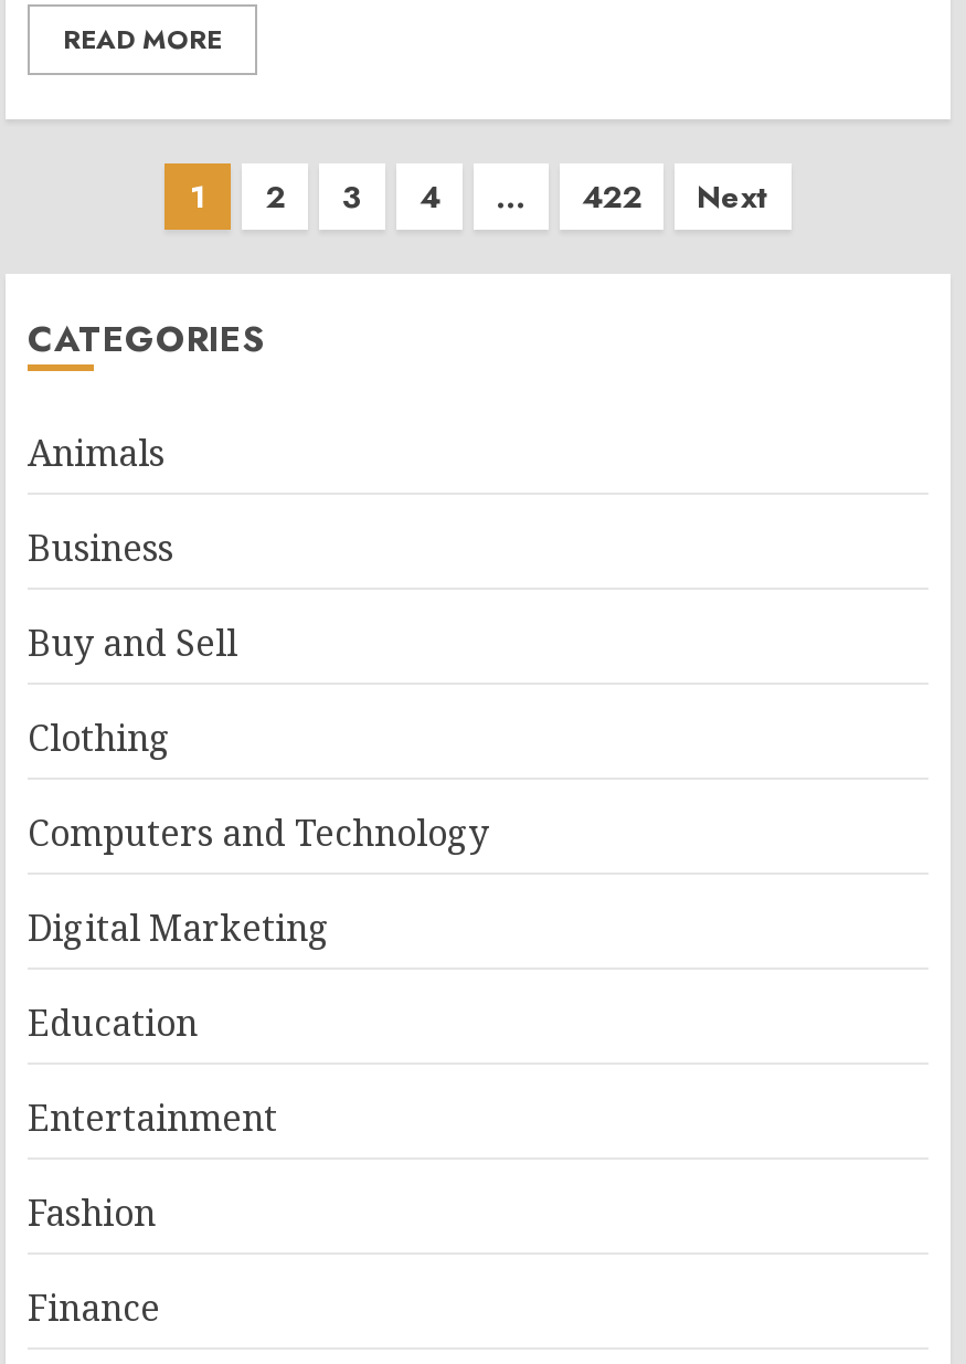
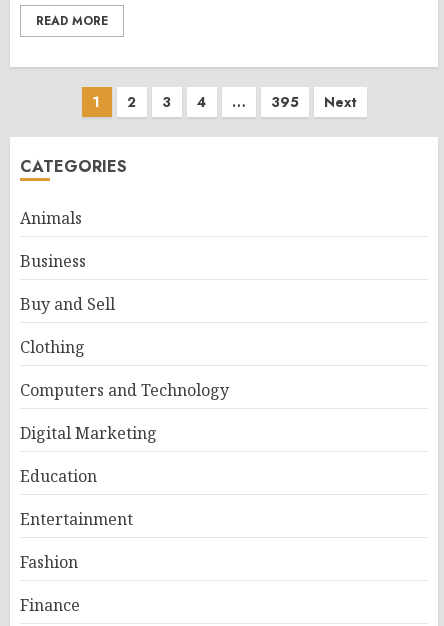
[582,175,641,219] 422 -> [270,92,298,112] 395

